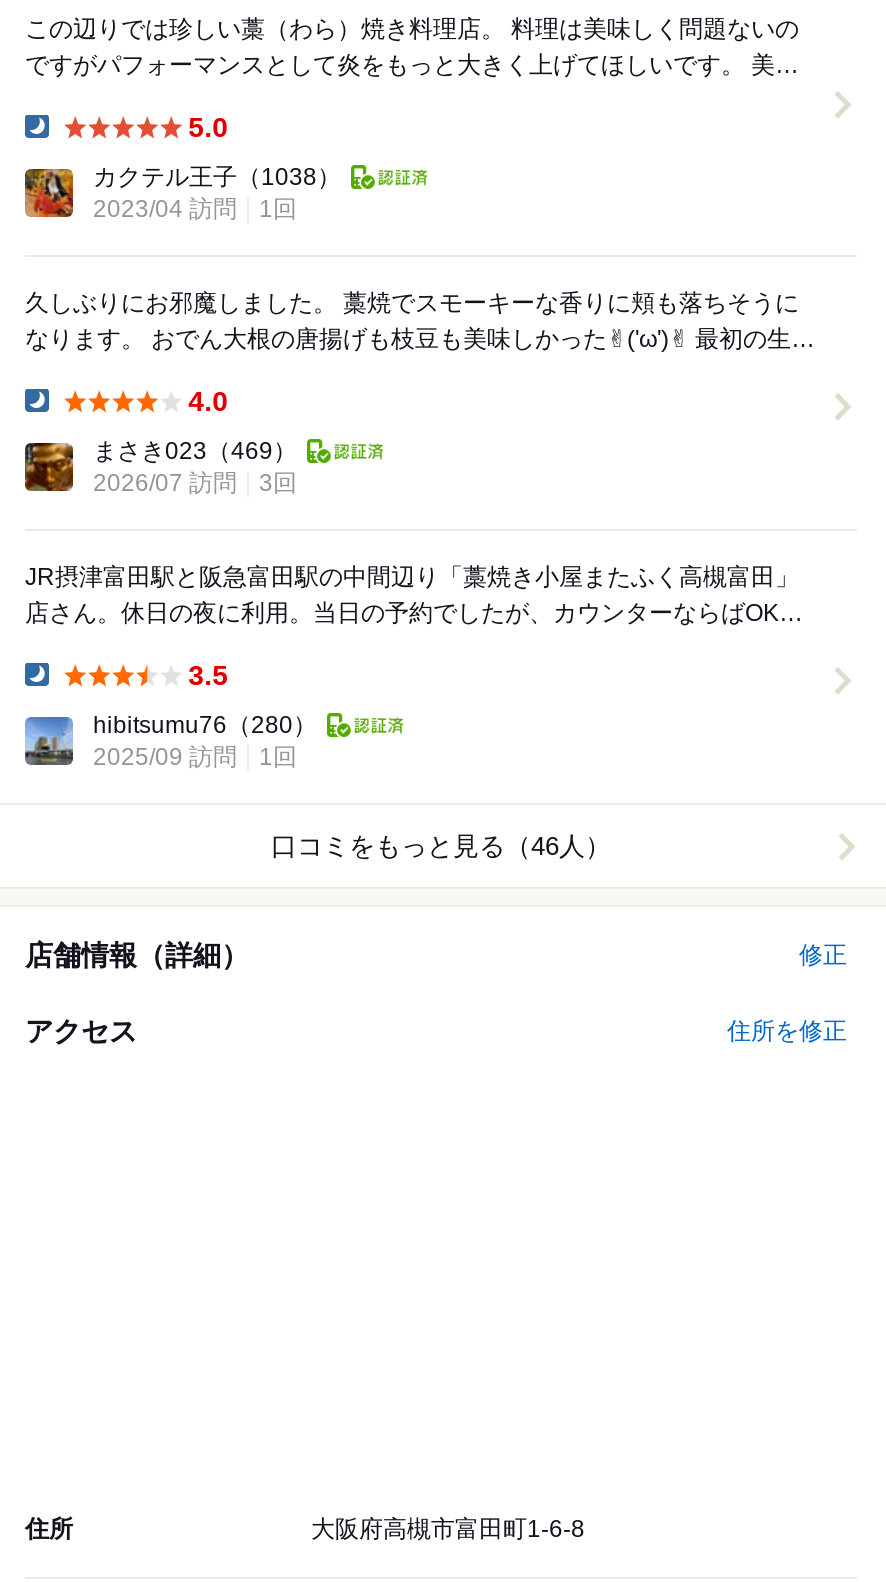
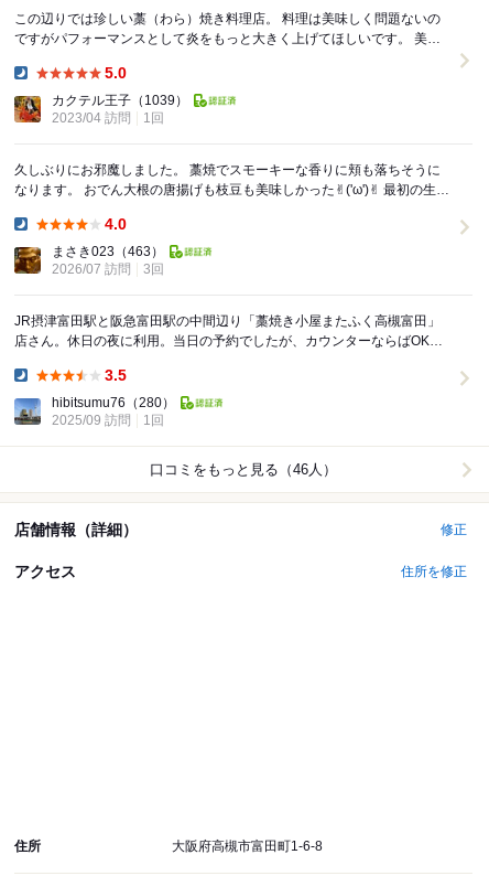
[93,163,341,191] カクテル王子（1038） -> [52,93,188,108] カクテル王子（1039）
[93,437,297,465] まさき023（469） -> [52,244,164,259] まさき023（463）

